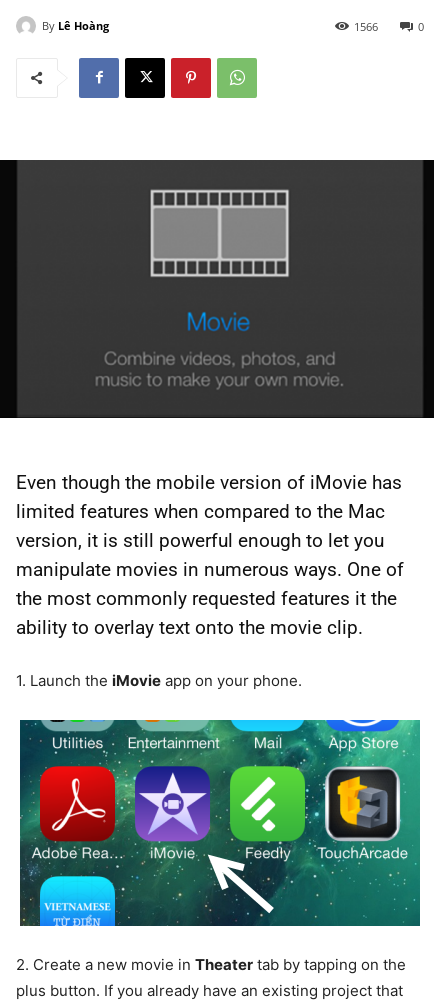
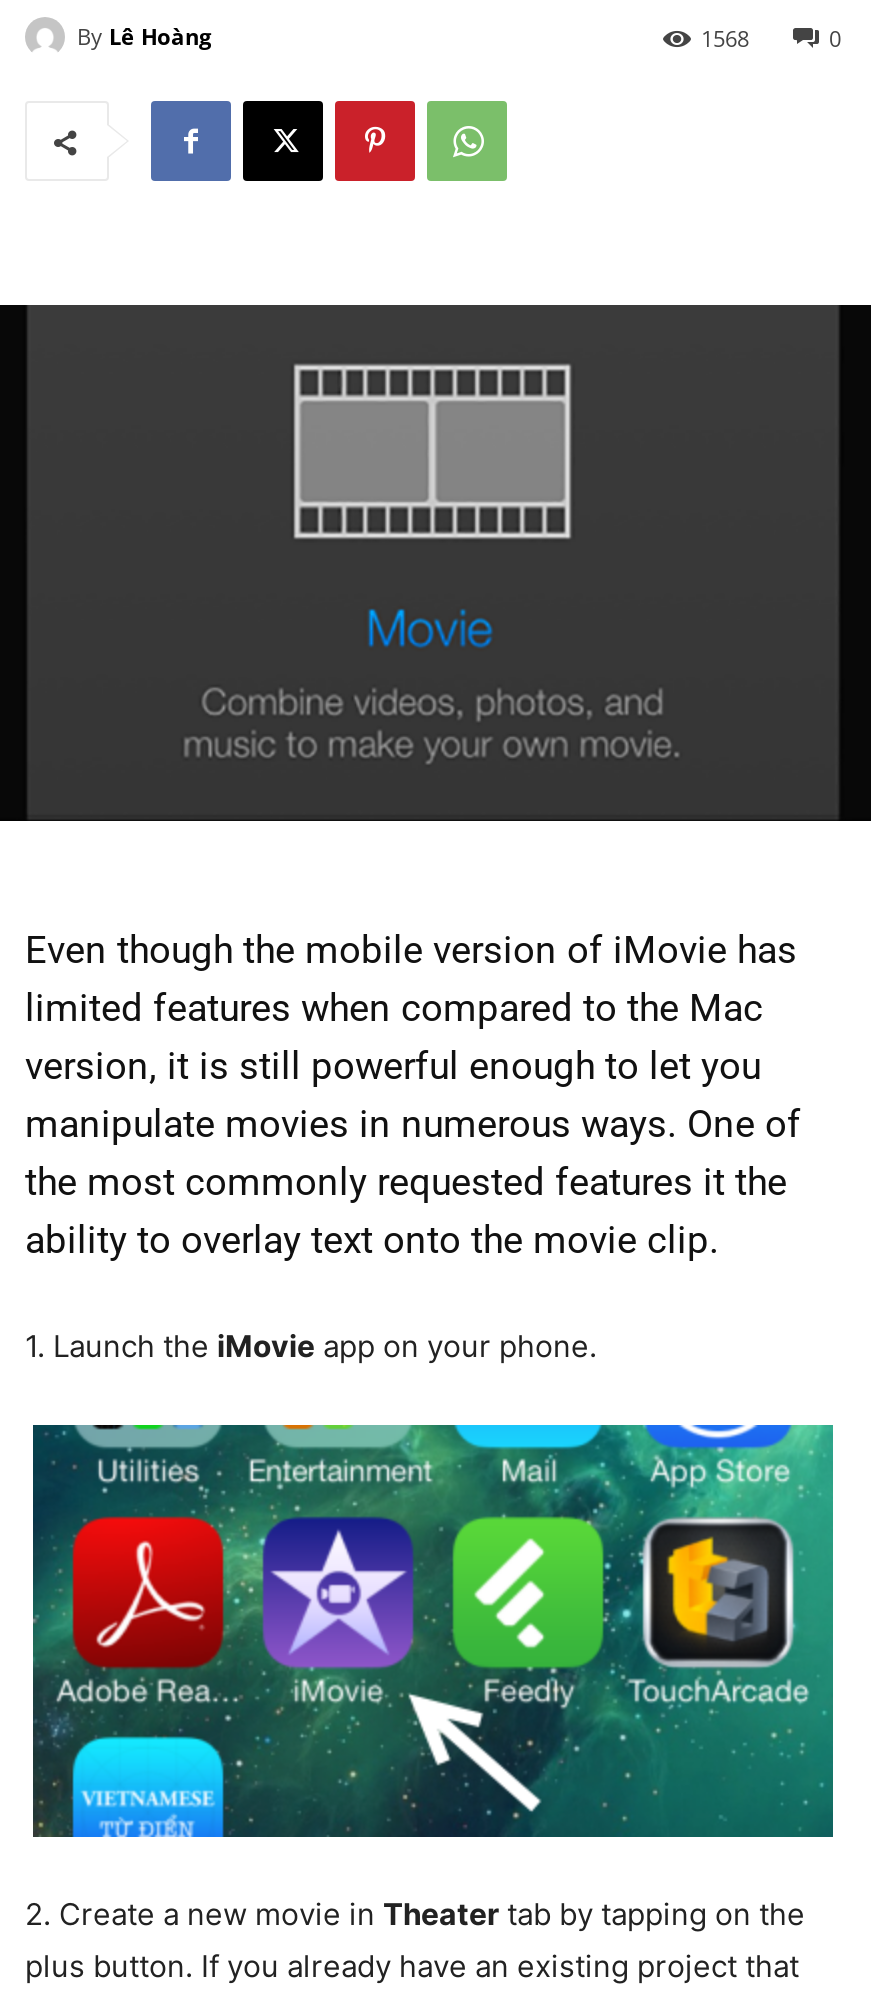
[354,19,378,34] 1566 -> [701,23,749,53] 1568

